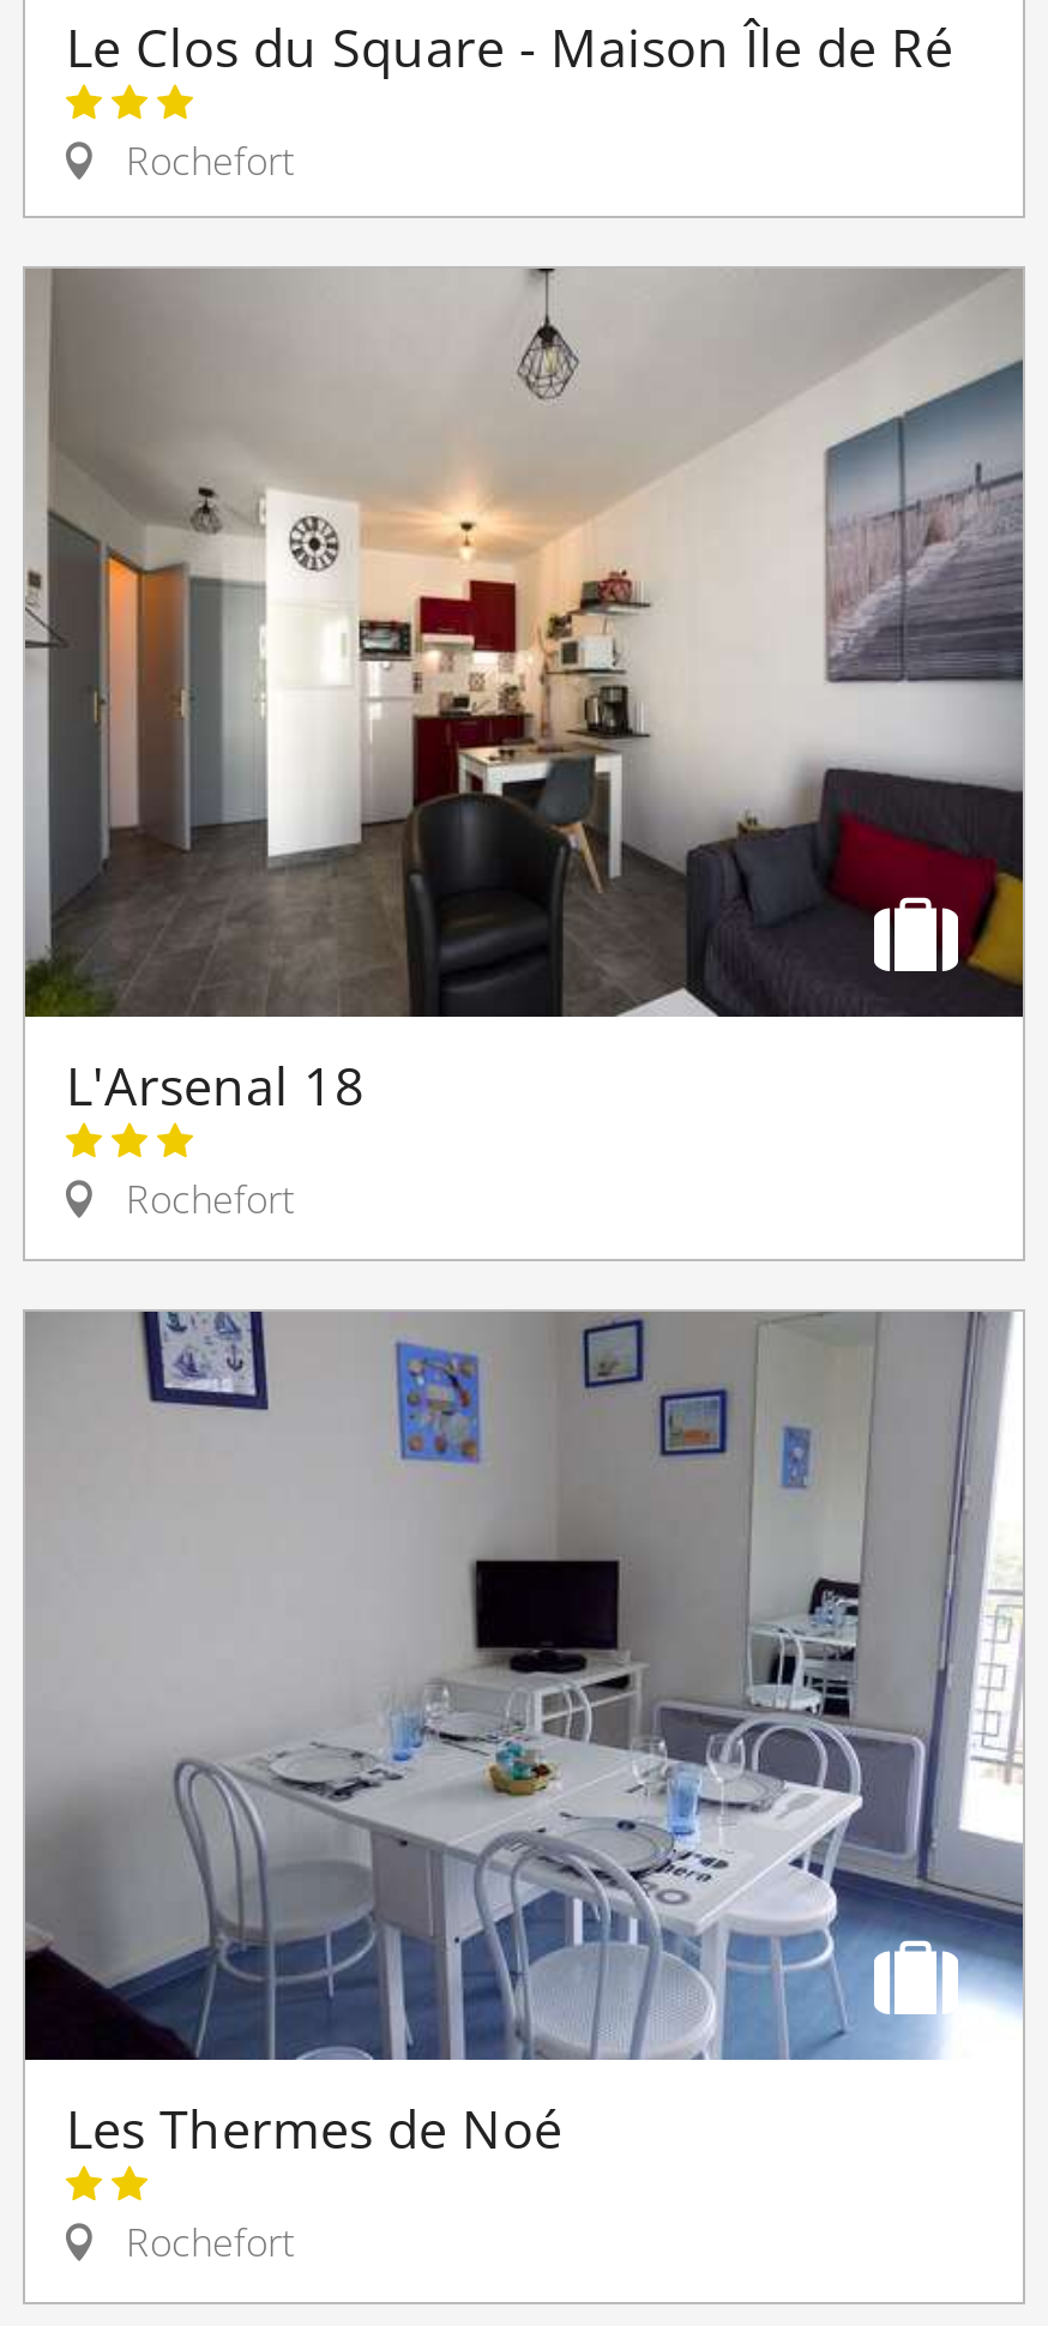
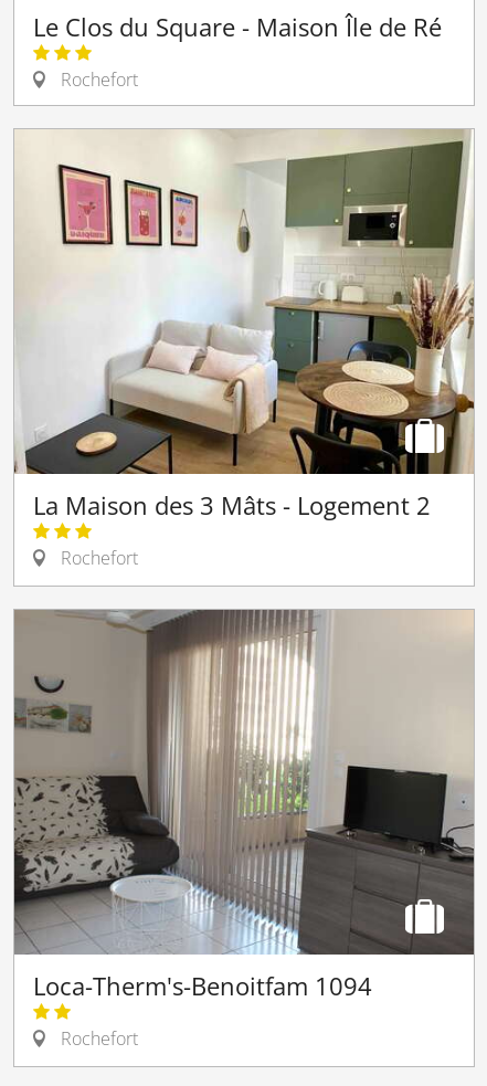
[23,266,1025,1119] [image] | L'Arsenal 18 -> [13,129,475,521] [image] | La Maison des 3 Mâts - Logement 2
[23,1309,1025,2162] [image] | Les Thermes de Noé -> [13,609,475,1002] [image] | Loca-Therm's-Benoitfam 1094

